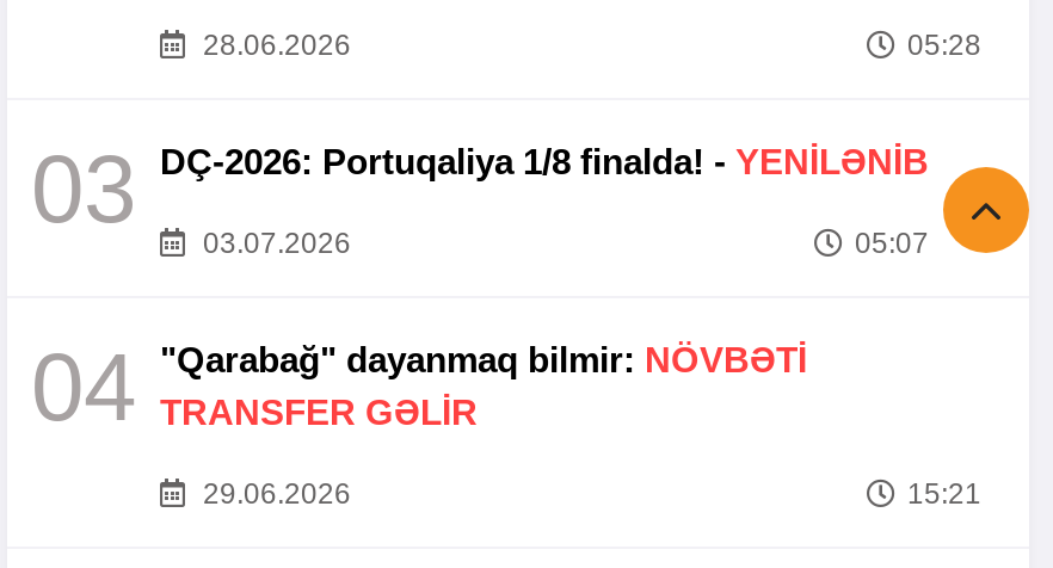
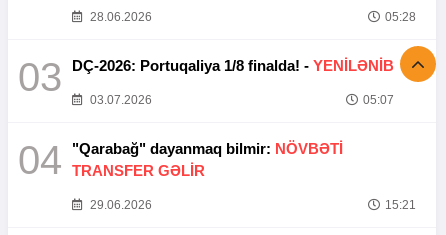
[941,115,1032,255] [image] -> [399,45,437,104] [image]

